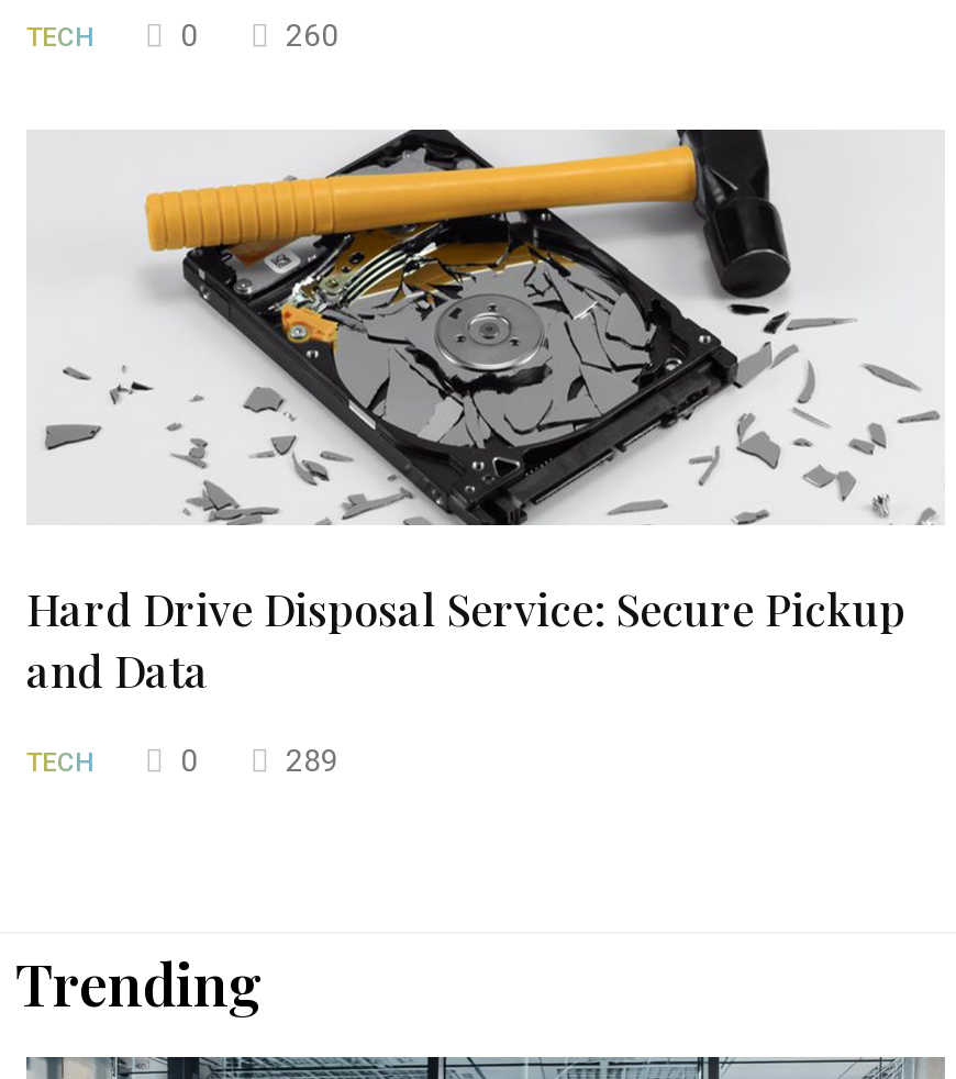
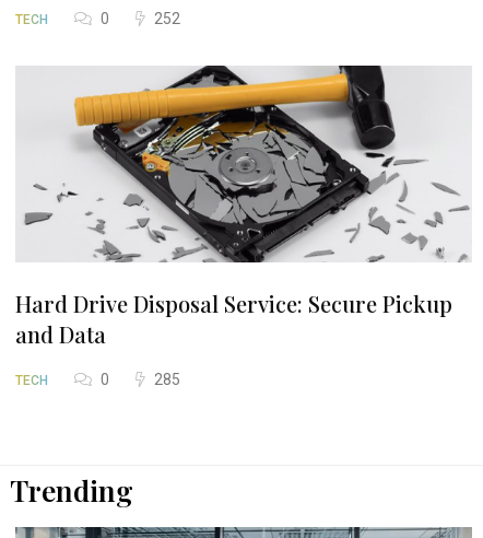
[279,17,338,52] 260 -> [151,9,180,27] 252
[279,742,338,777] 289 -> [151,370,180,388] 285

